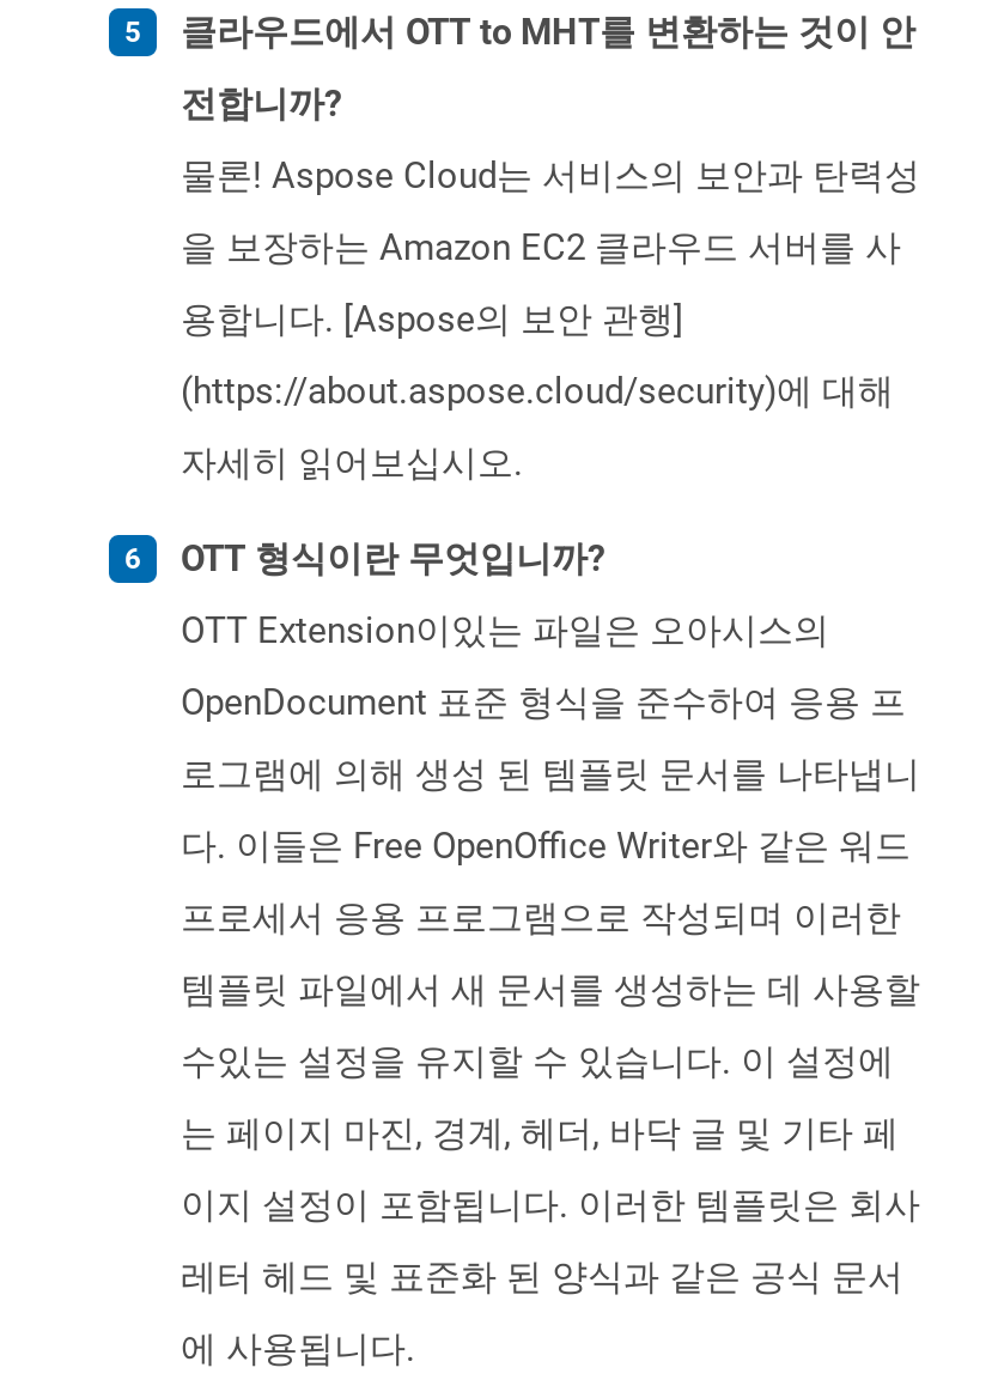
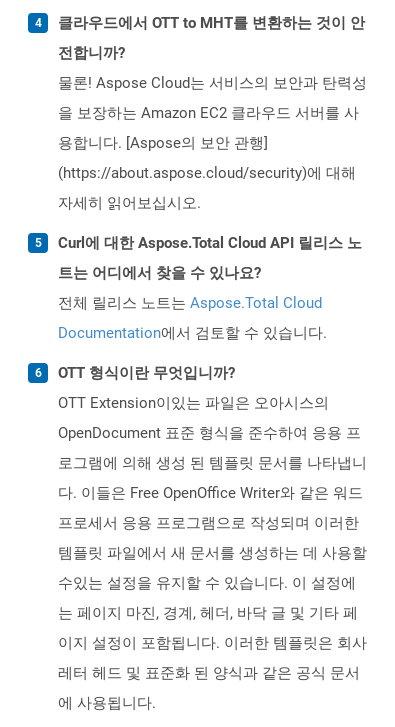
none -> [58,234,362,342] Curl에 대한 Aspose.Total Cloud API 릴리스 노 | 트는 어디에서 찾을 수 있나요? | 전체 릴리스 노트는 Aspose.Total Cloud | Documentation에서 검토할 수 있습니다.

